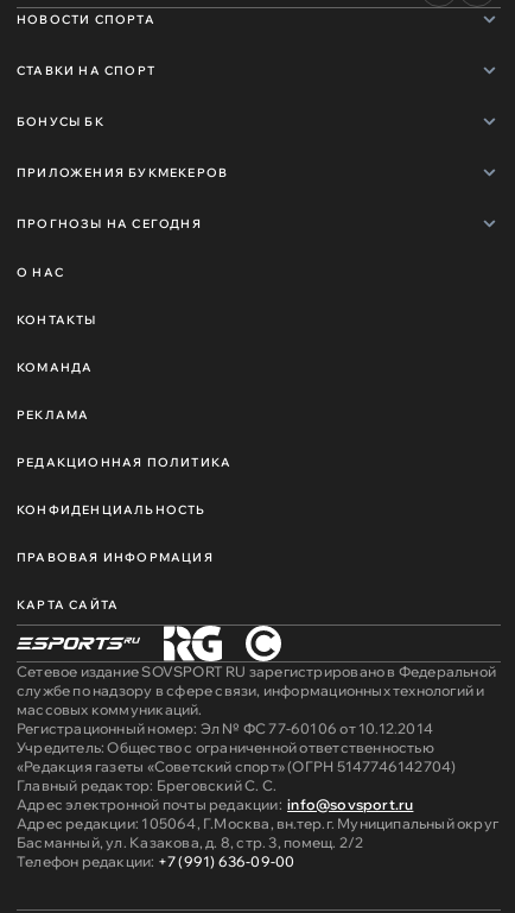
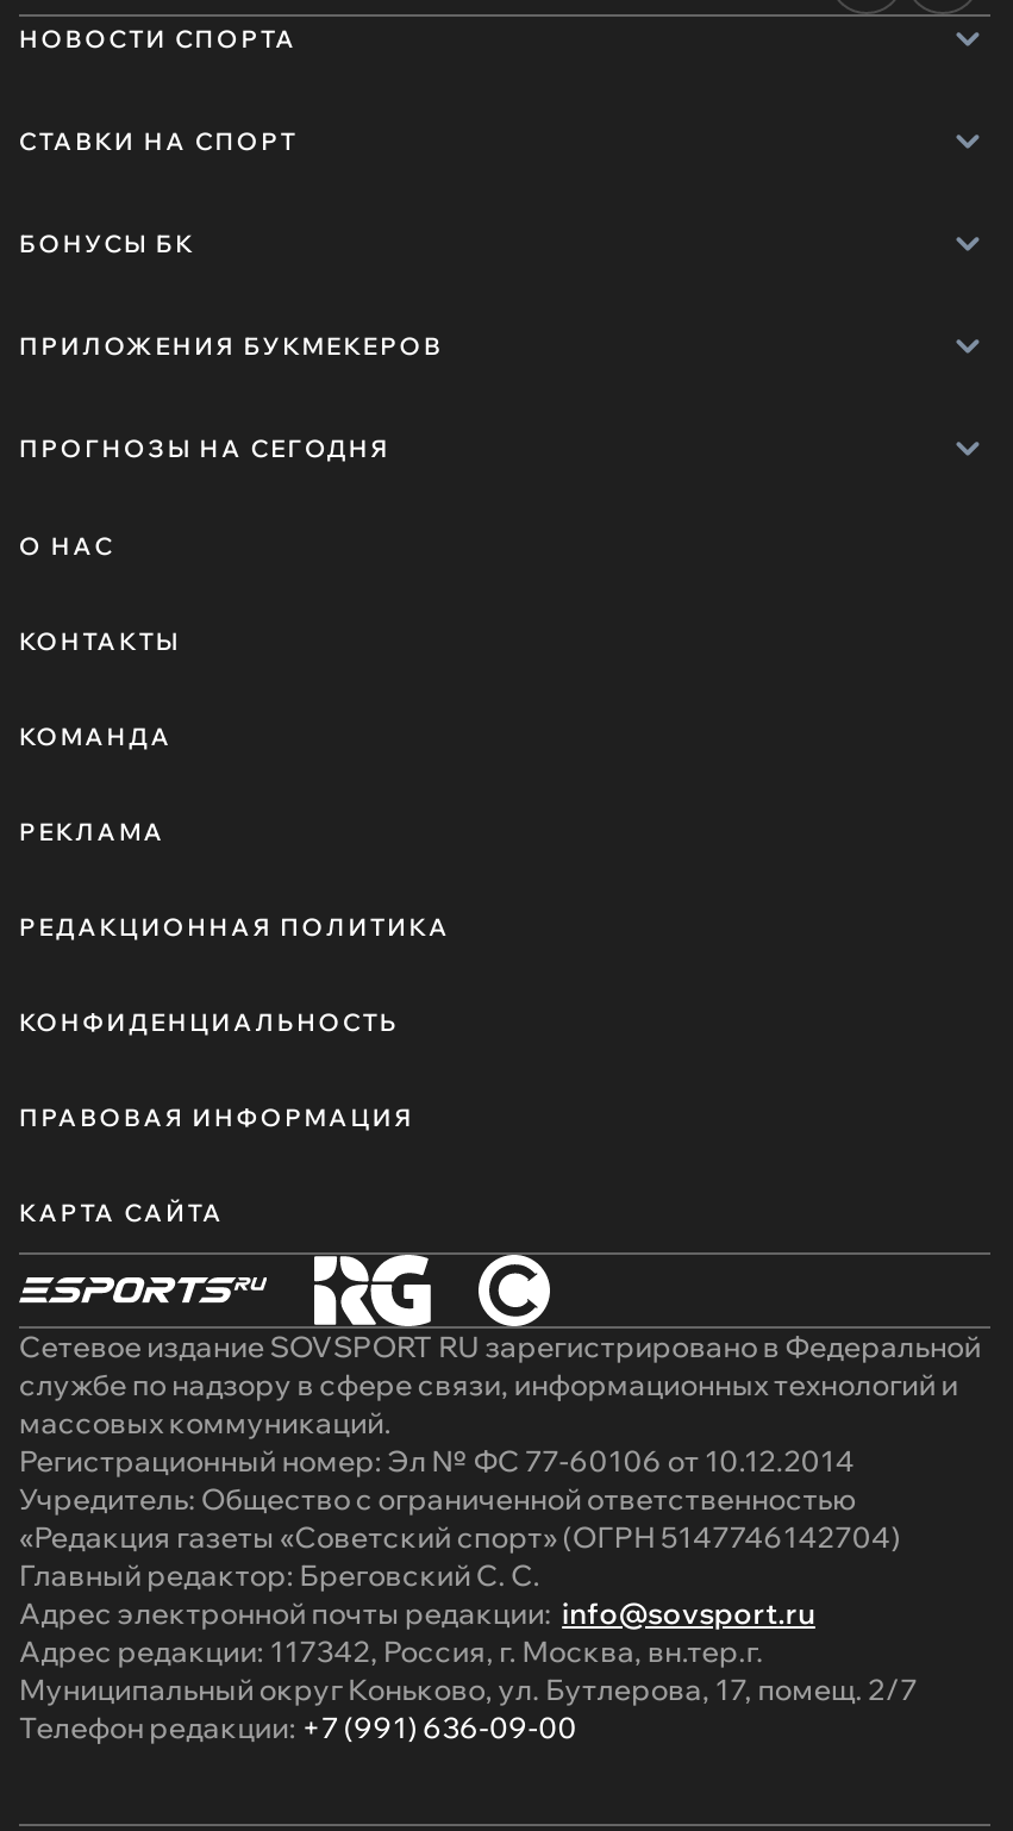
[17,815,499,852] Адрес редакции: 105064, Г.Москва, вн.тер.г. Муниципальный округ | Басманный, ул. Казакова, д. 8, стр. 3, помещ. 2/2 -> [19,1634,917,1708] Адрес редакции: 117342, Россия, г. Москва, вн.тер.г. | Муниципальный округ Коньково, ул. Бутлерова, 17, помещ. 2/7

